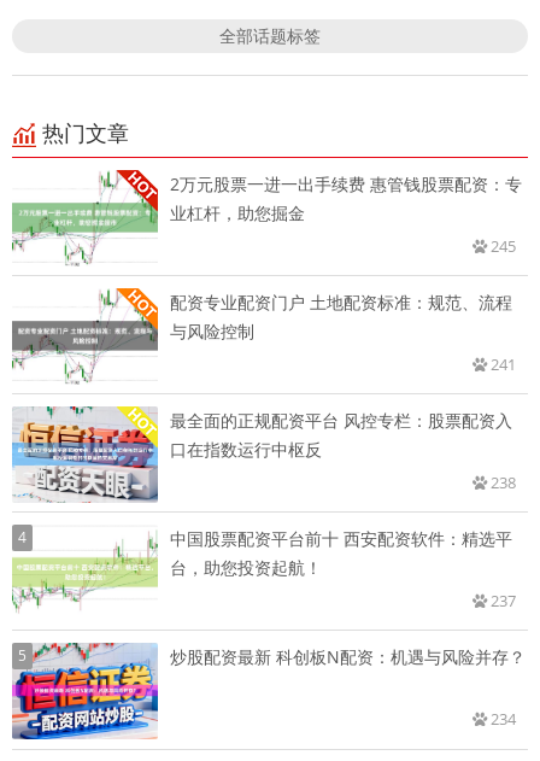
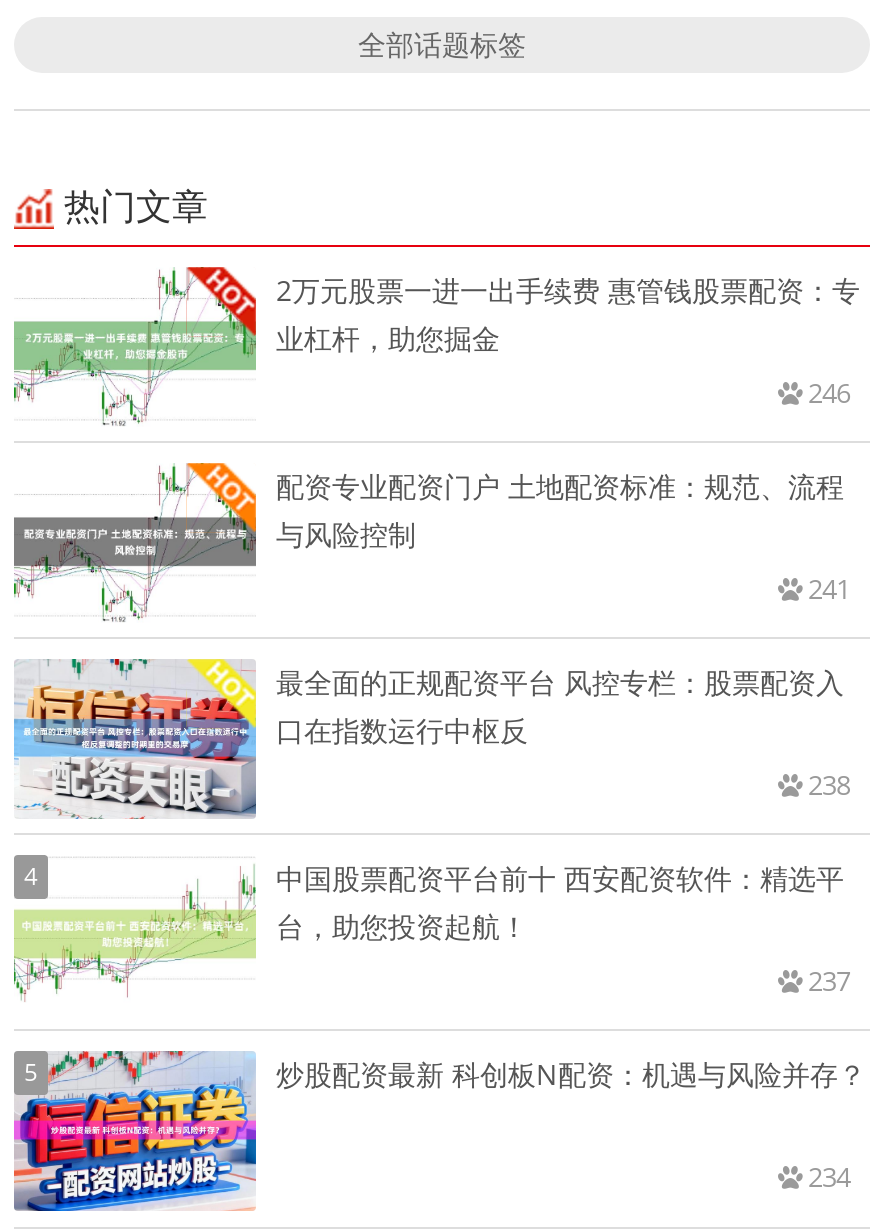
[491,235,516,256] 245 -> [808,374,850,410] 246

